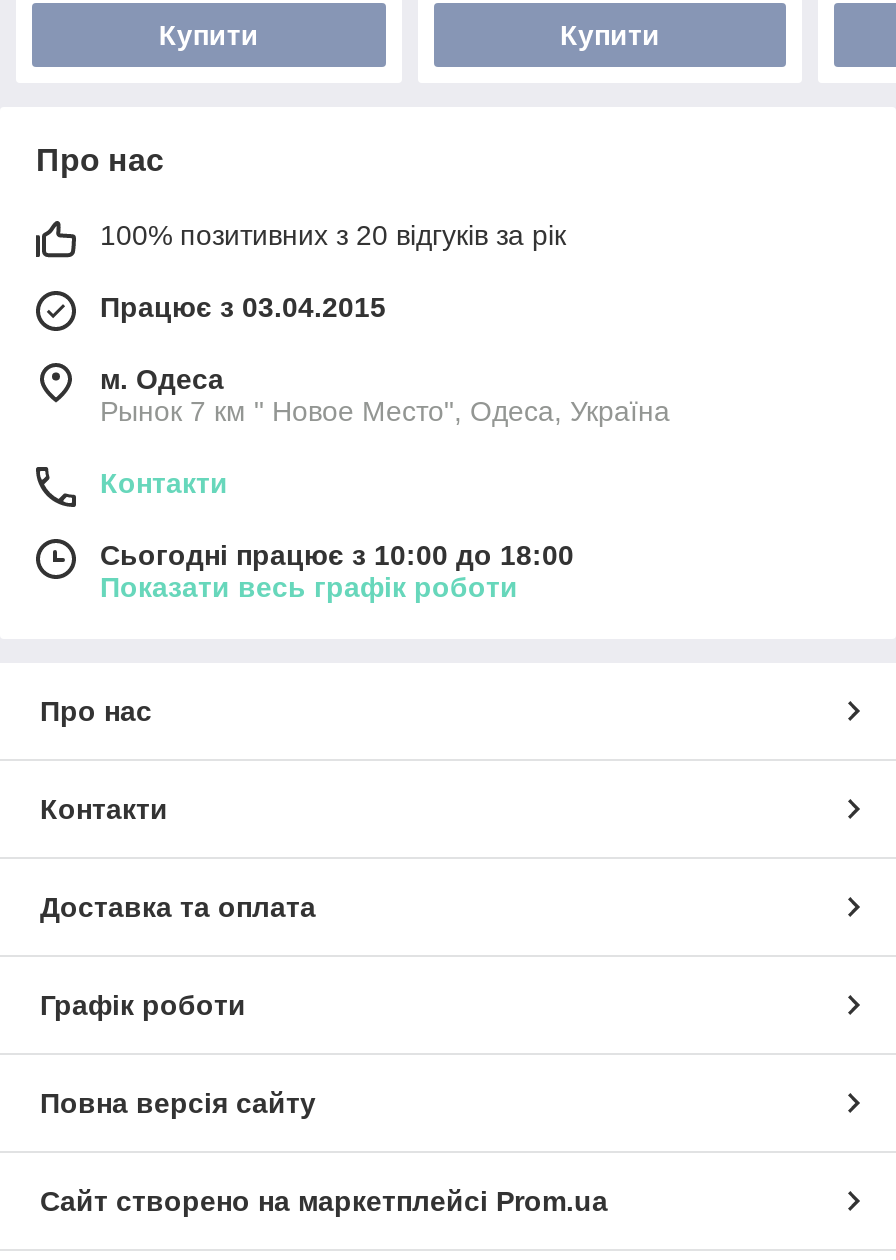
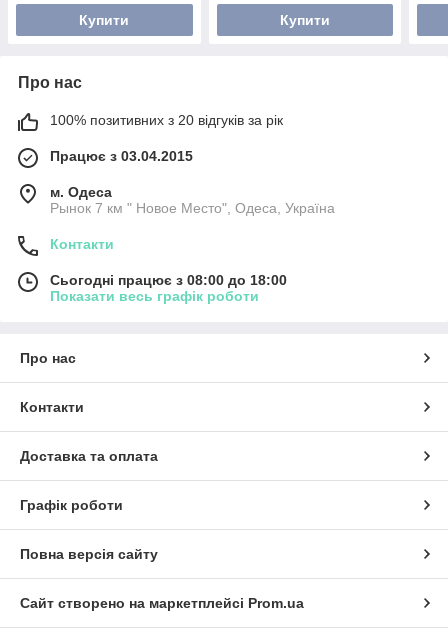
[100,540,574,572] Сьогодні працює з 10:00 до 18:00 -> [50,272,287,288] Сьогодні працює з 08:00 до 18:00

